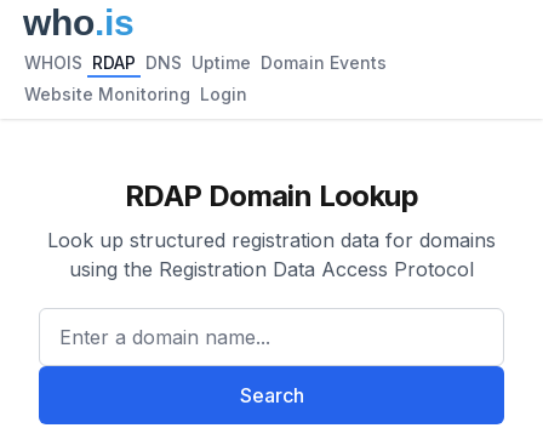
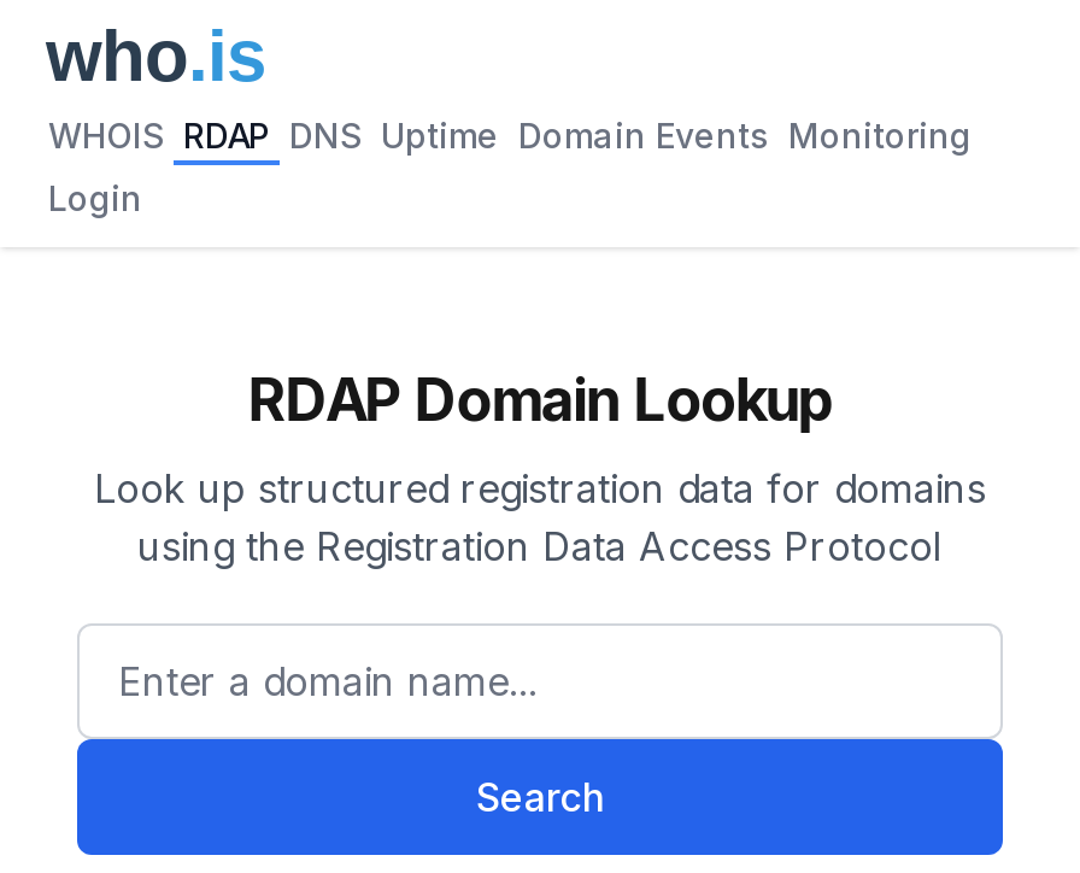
[24,52,387,73] WHOIS RDAP DNS Uptime Domain Events -> [48,115,972,156] WHOIS RDAP DNS Uptime Domain Events Monitoring
[24,84,247,104] Website Monitoring Login -> [48,177,142,218] Login

